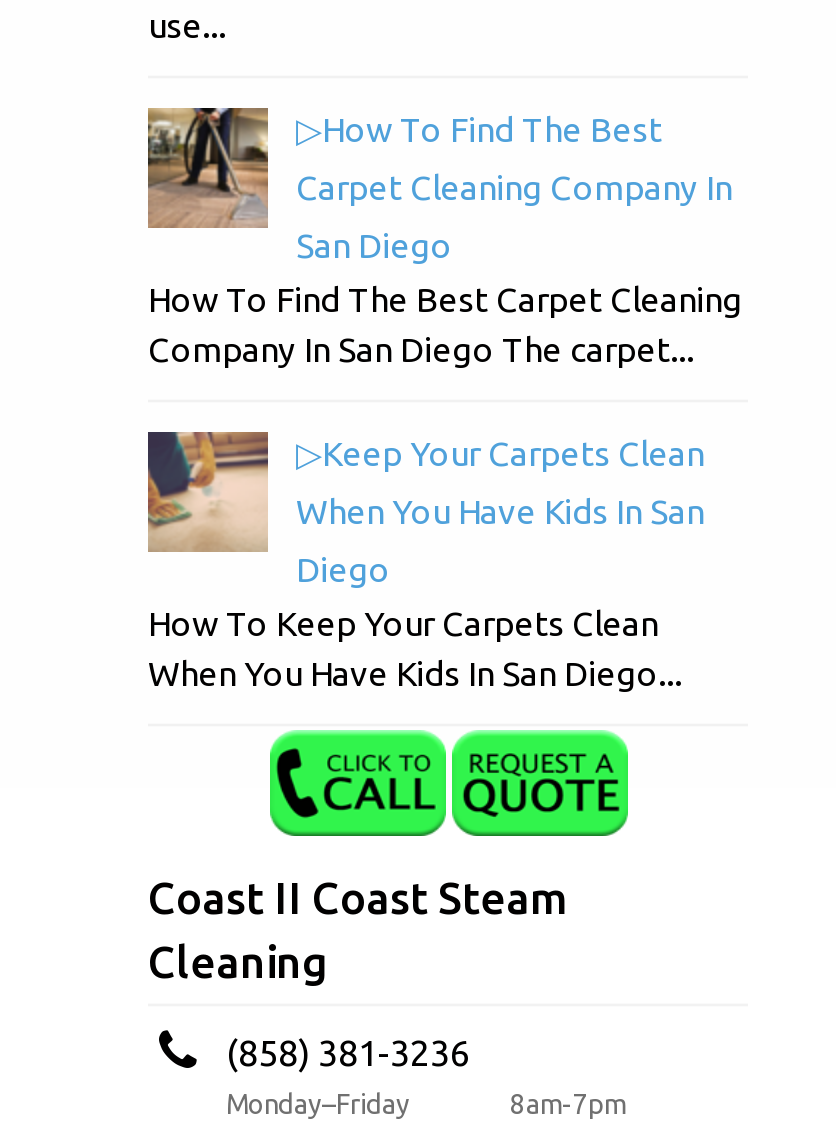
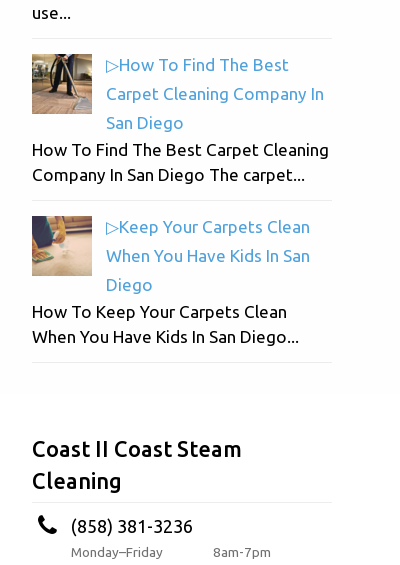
[268,728,630,838] [image] -> none

